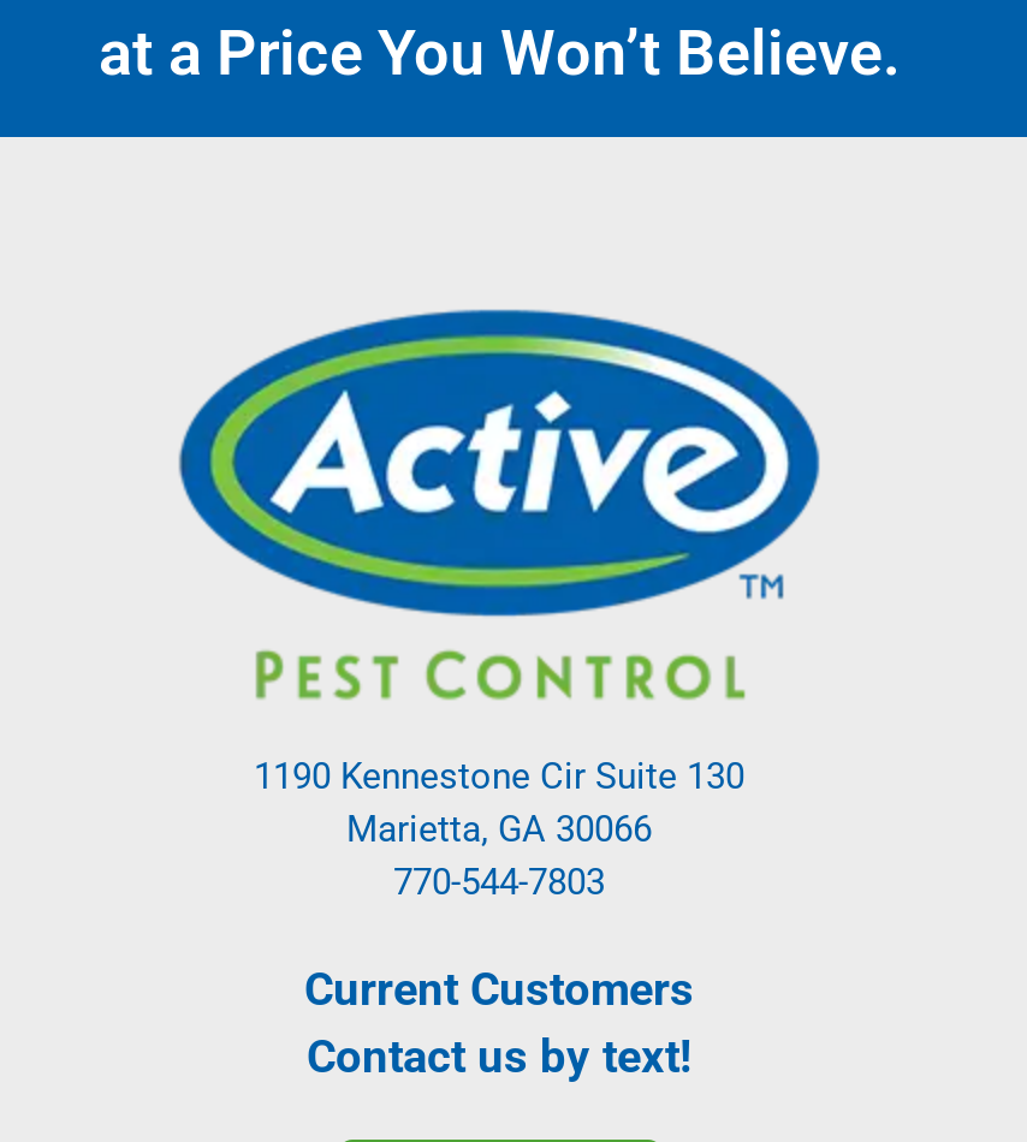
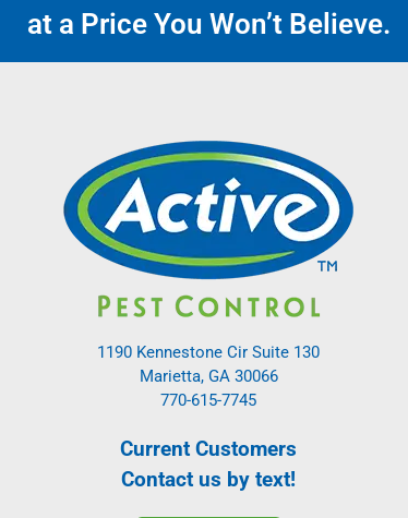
[393,860,605,904] 770-544-7803 -> [160,390,256,410] 770-615-7745

